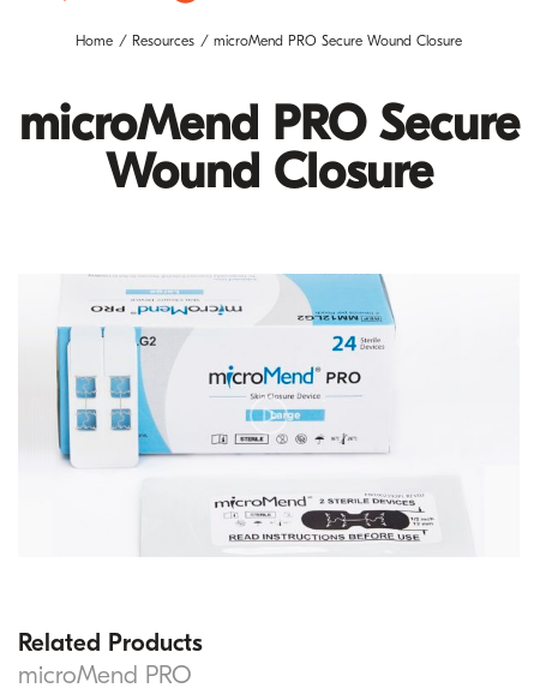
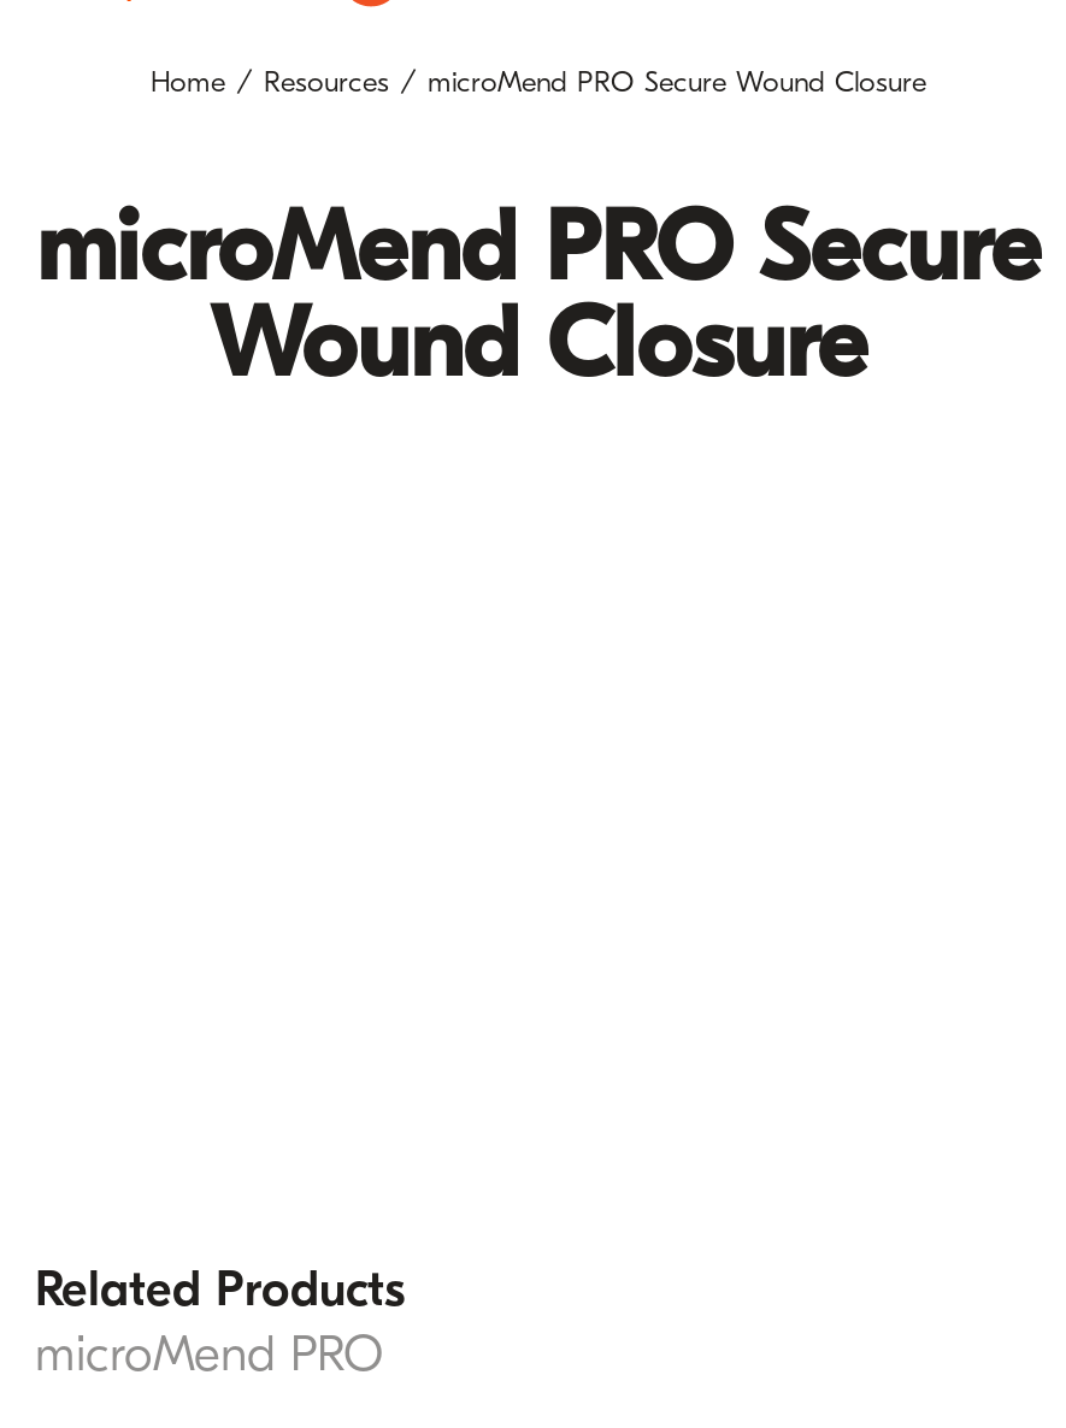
[19,273,397,468] [image] -> none
[214,492,434,543] [image] -> none

